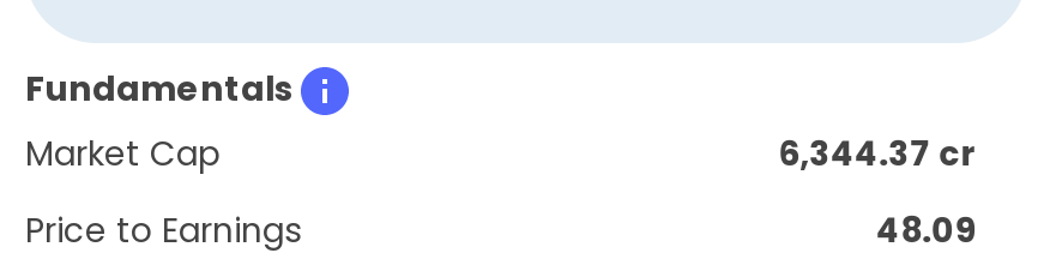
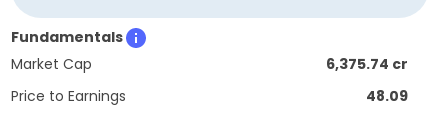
[778,130,977,177] 6,344.37 cr -> [326,54,408,74] 6,375.74 cr

